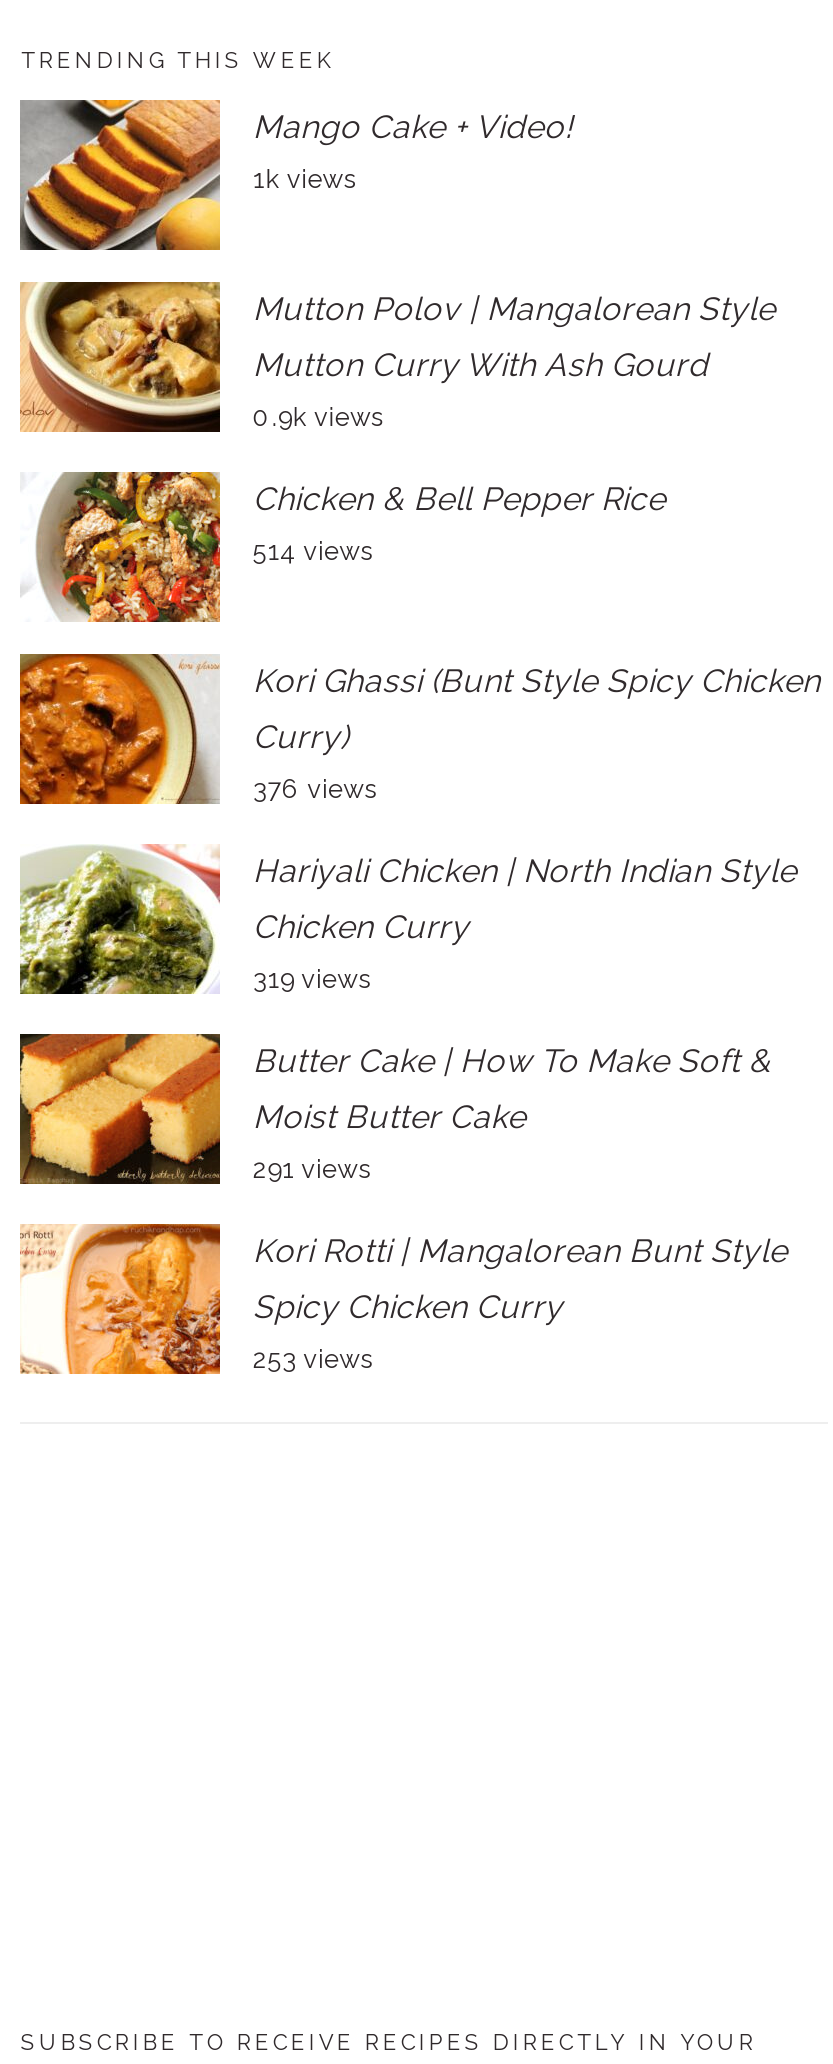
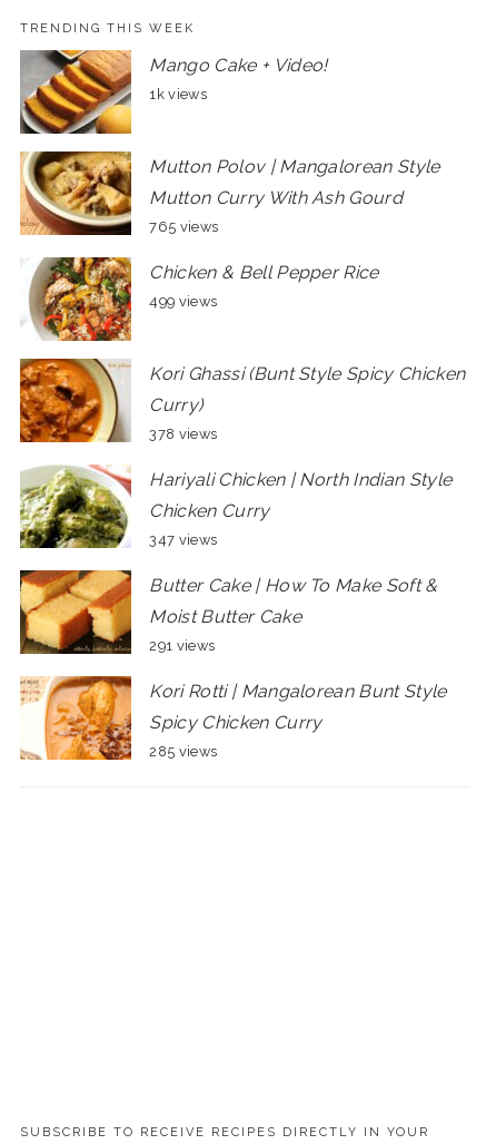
[253,402,383,432] 0.9k views -> [149,218,218,235] 765 views
[253,536,373,566] 514 views -> [149,293,217,309] 499 views
[253,774,377,804] 376 views -> [149,425,217,442] 378 views
[253,964,371,994] 319 views -> [149,531,217,548] 347 views
[253,1344,373,1374] 253 views -> [149,743,217,759] 285 views

